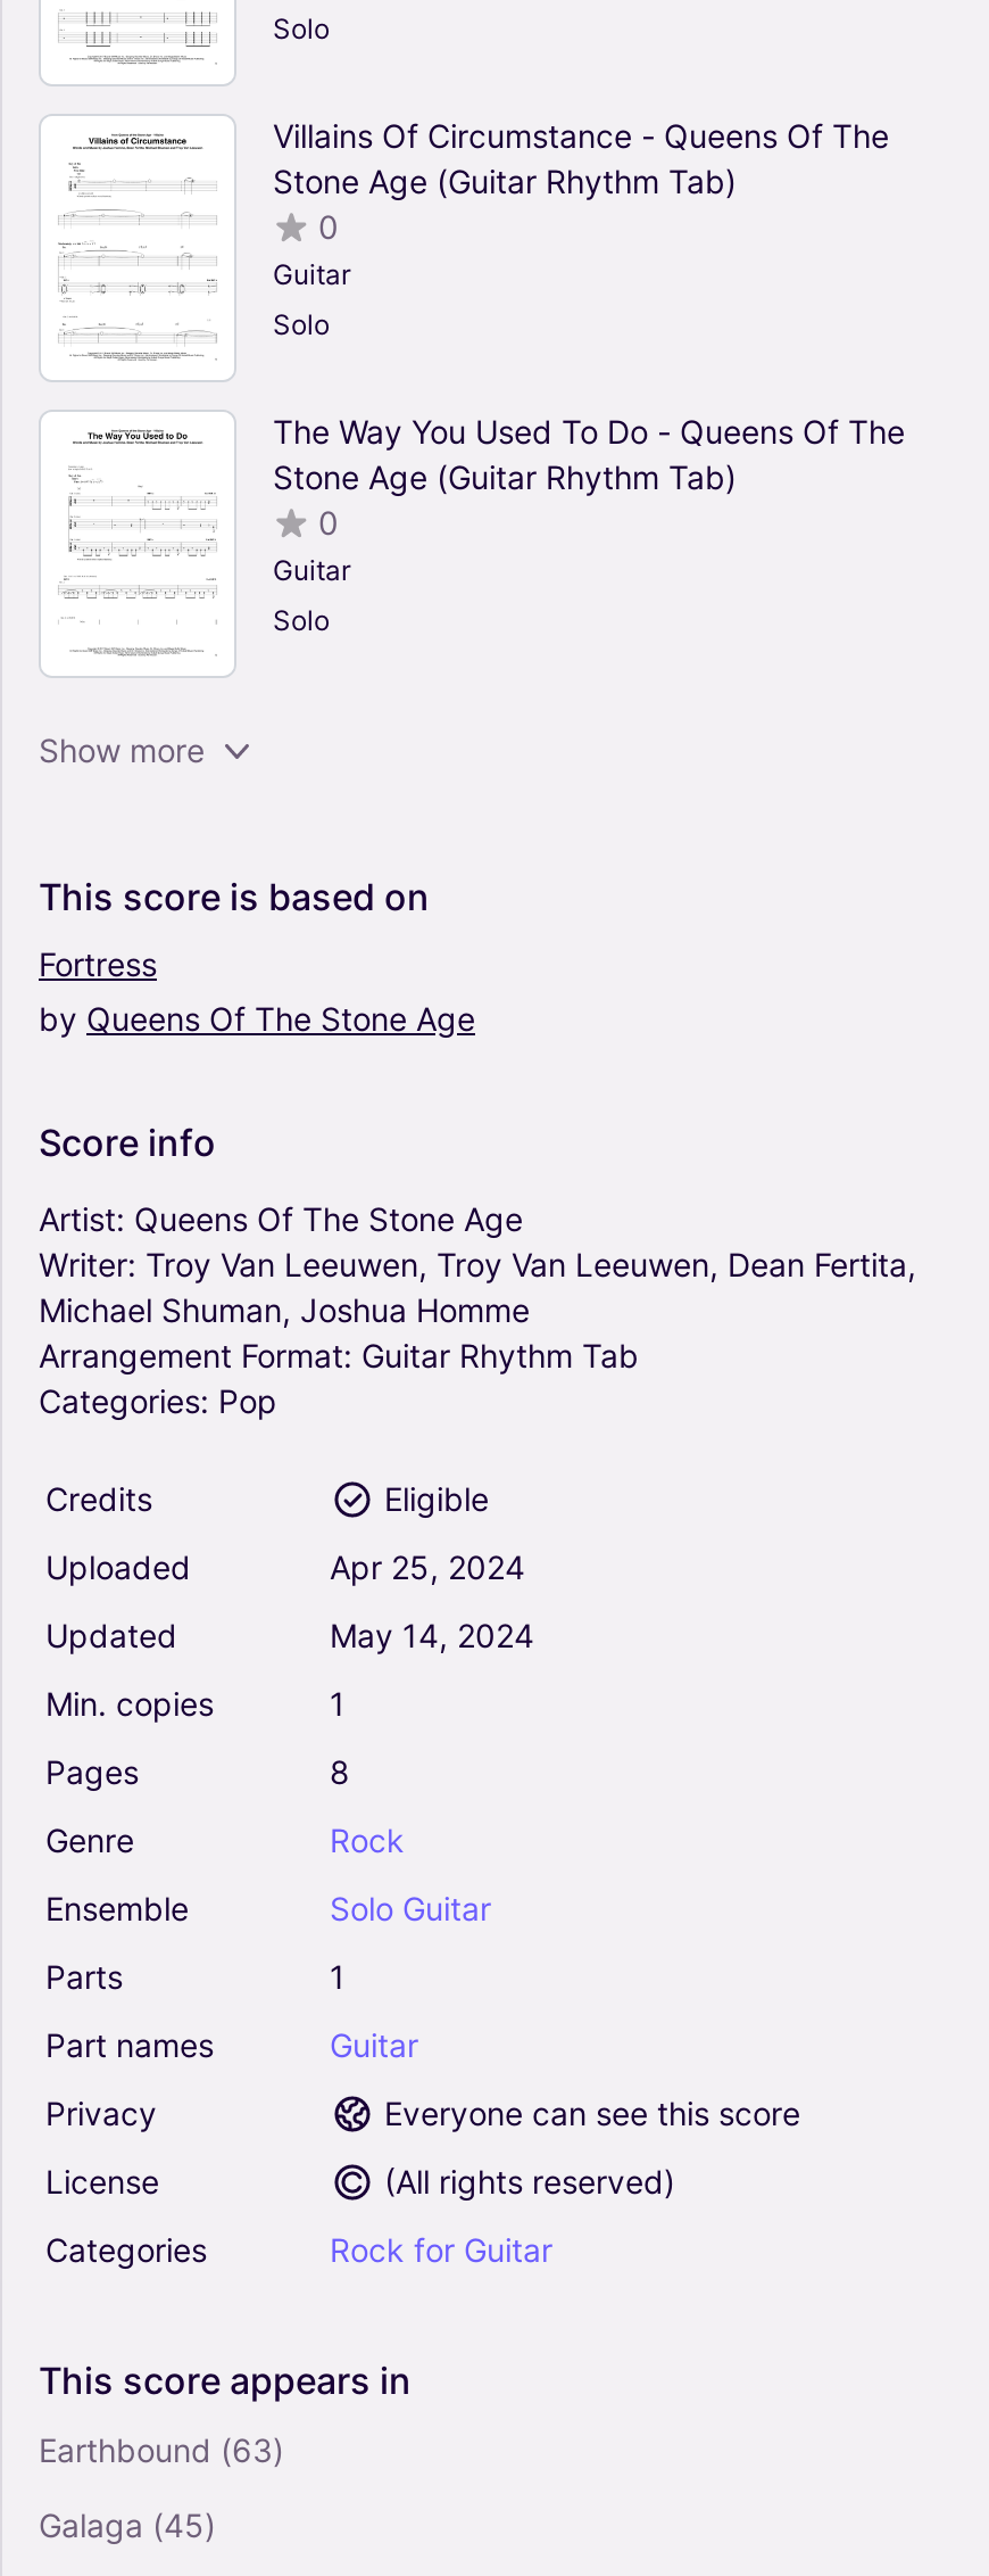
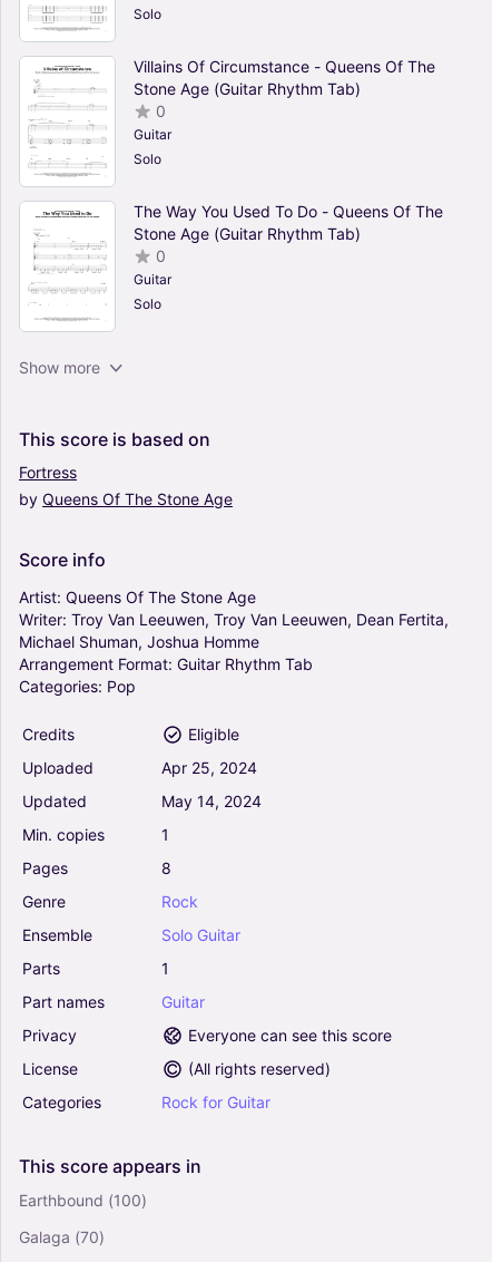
[39,2431,284,2470] Earthbound (63) -> [19,1191,147,1210] Earthbound (100)
[39,2506,216,2545] Galaga (45) -> [19,1228,105,1247] Galaga (70)

